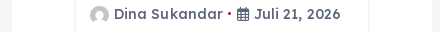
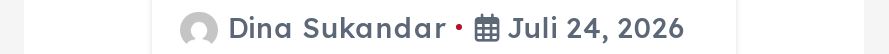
[114,5,341,23] Dina Sukandar Juli 21, 2026 -> [227,9,686,45] Dina Sukandar Juli 24, 2026

